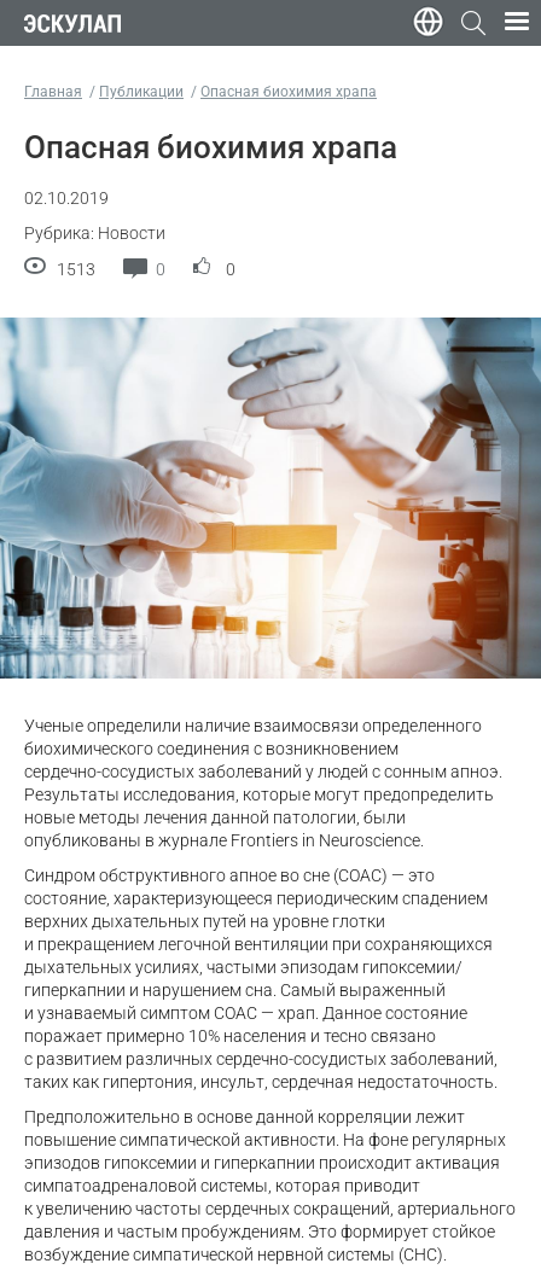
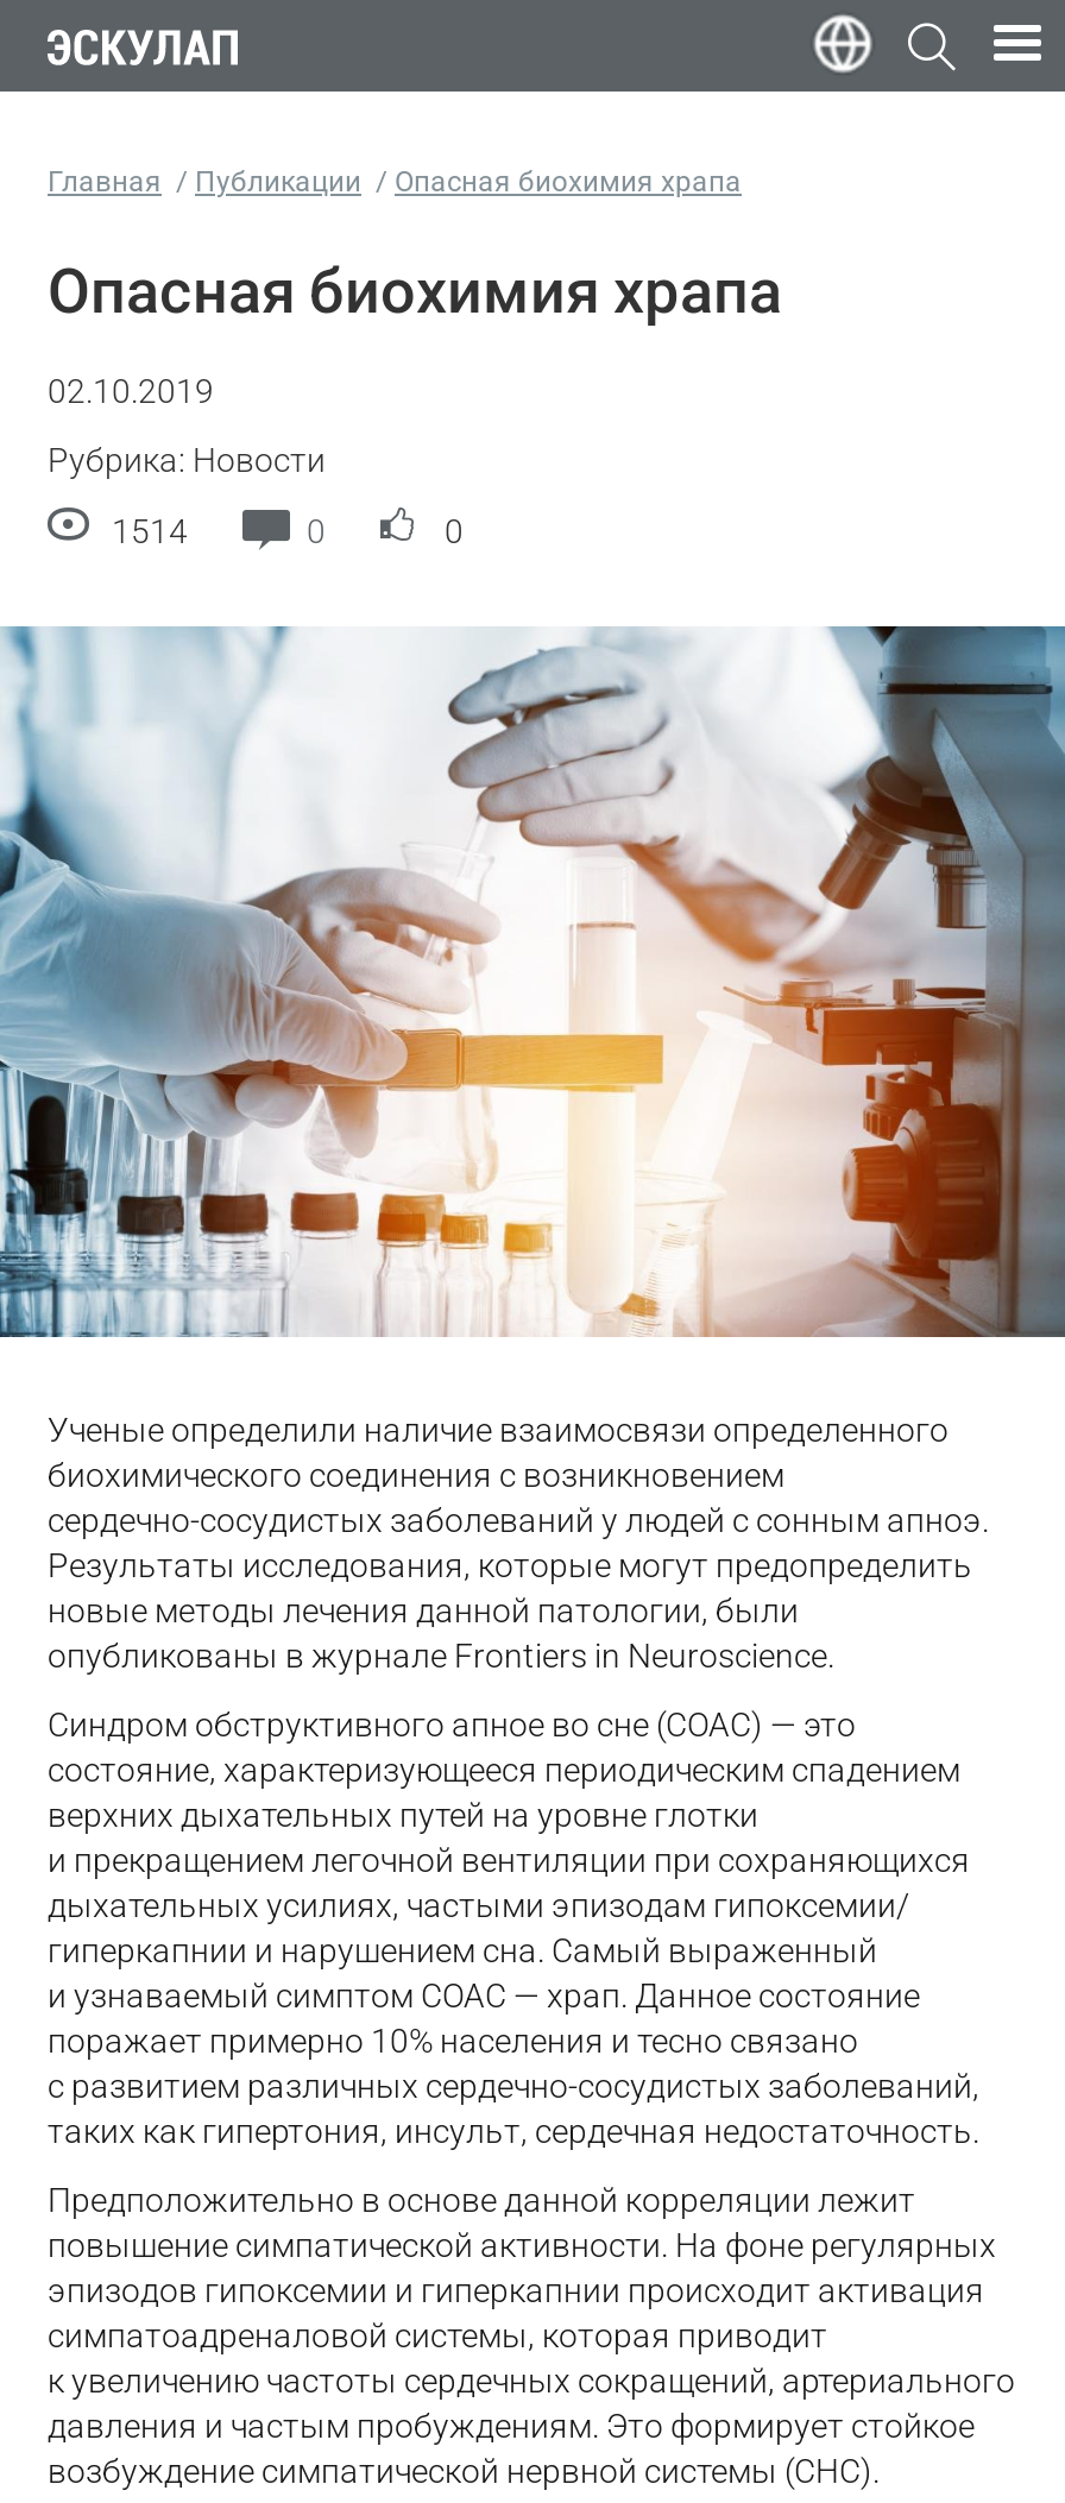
[57,260,95,279] 1513 -> [112,513,188,551] 1514

